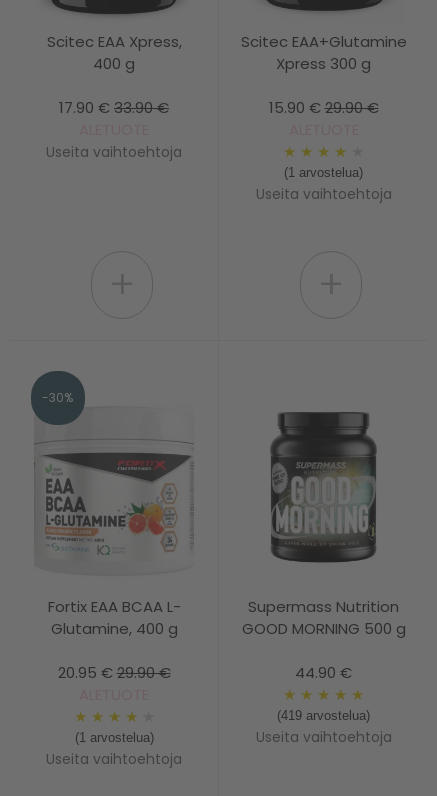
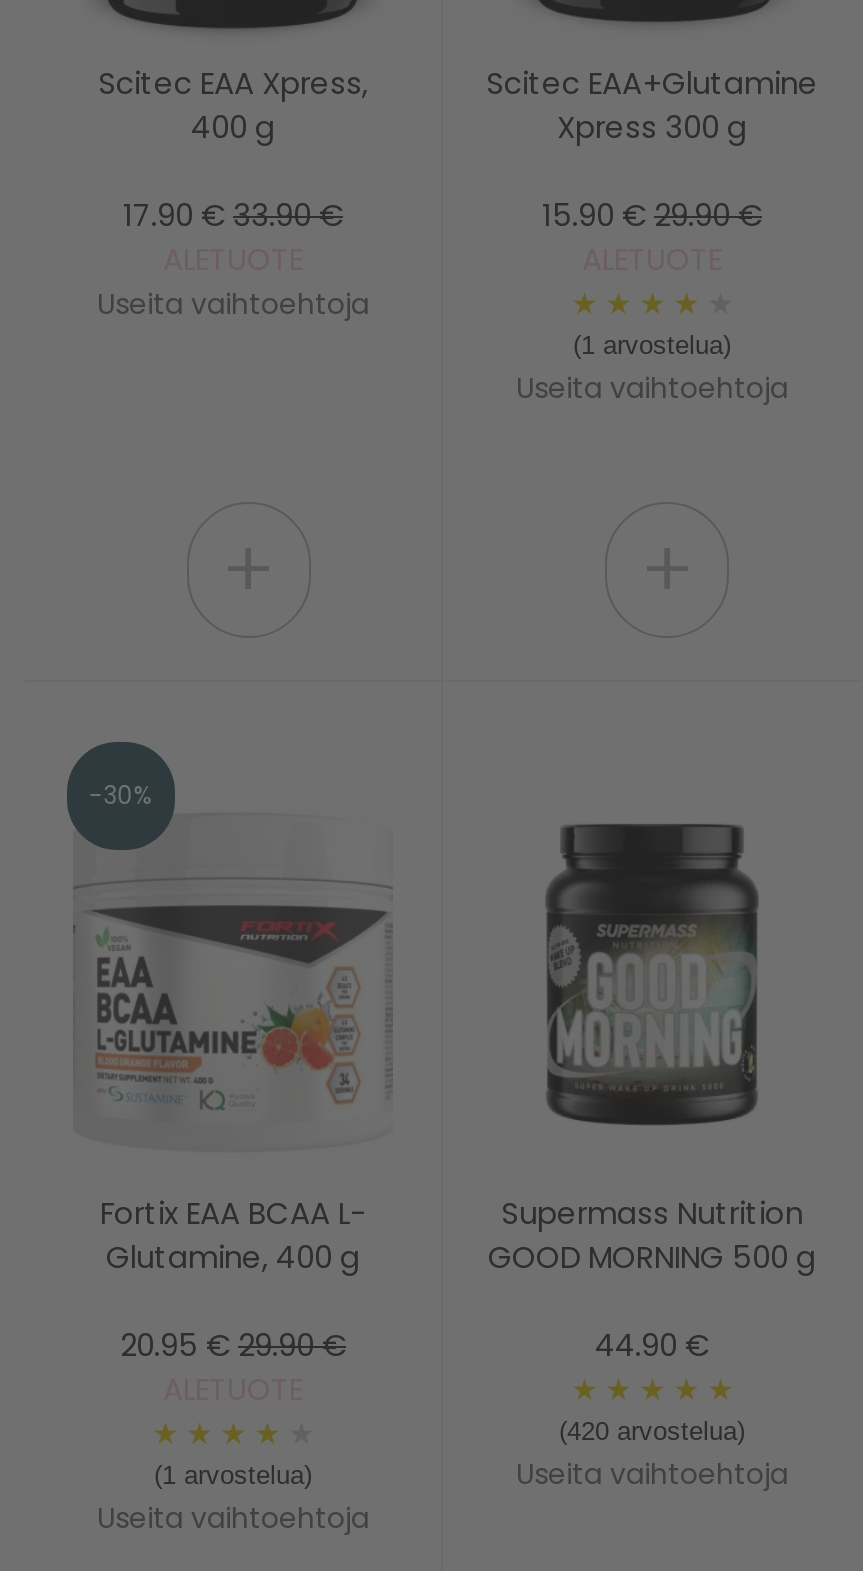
[277,708,370,723] (419 arvostelua) -> [559,1416,745,1446] (420 arvostelua)

